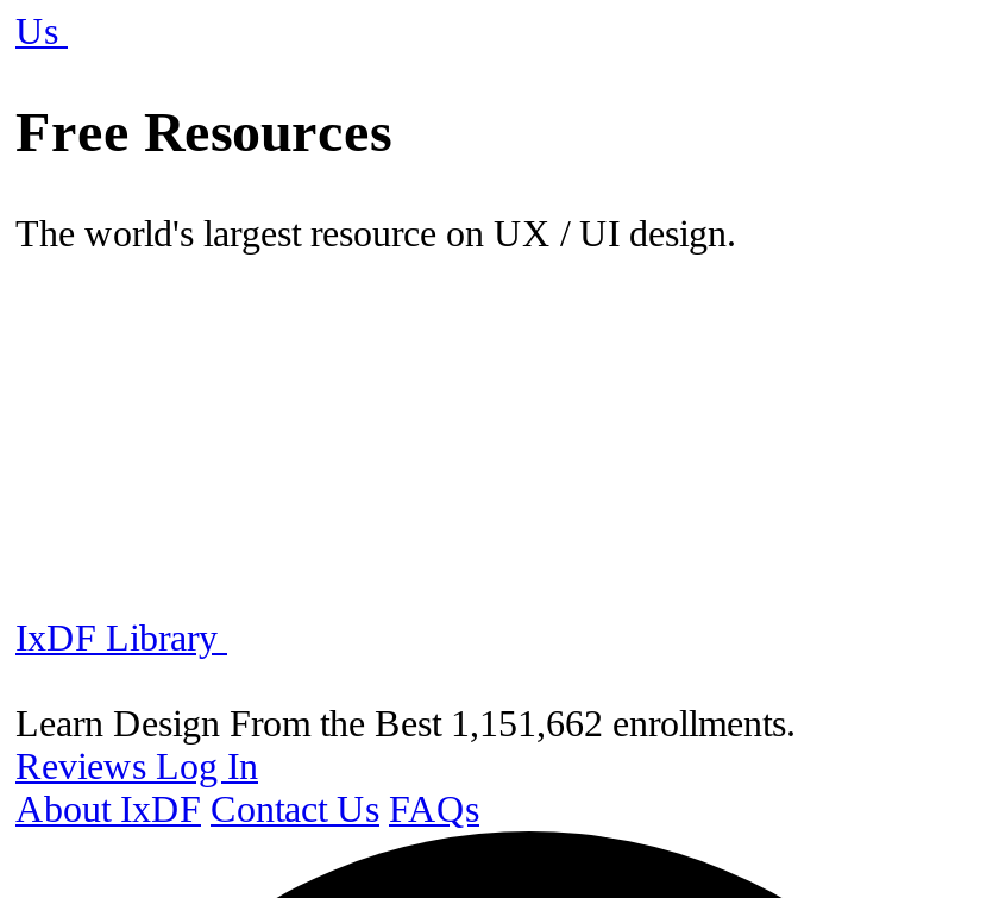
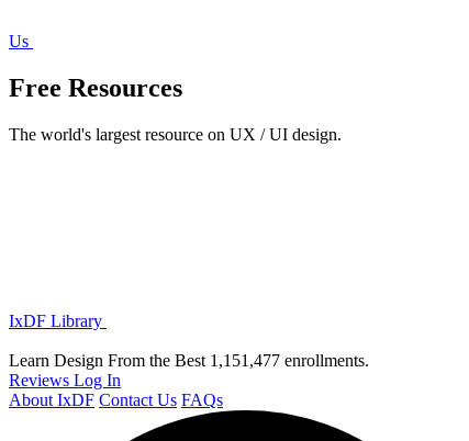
[15,702,796,743] Learn Design From the Best 1,151,662 enrollments. -> [9,351,369,369] Learn Design From the Best 1,151,477 enrollments.

